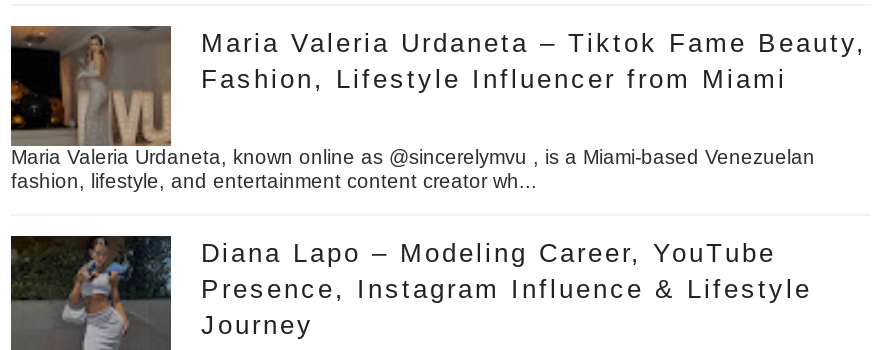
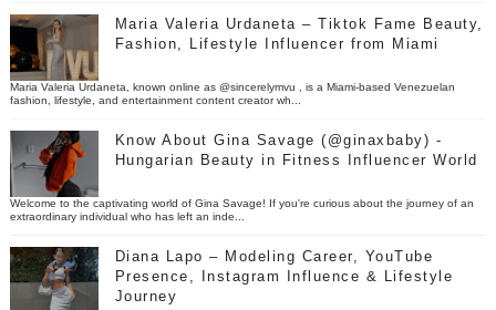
none -> [10,131,478,222] [image] | Know About Gina Savage (@ginaxbaby) - | Hungarian Beauty in Fitness Influencer World | Welcome to the captivating world of Gina Savage! If you're curious about the journey of an | extraordinary individual who has left an inde...

